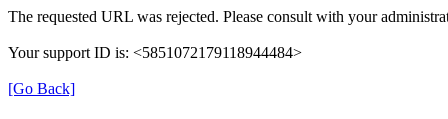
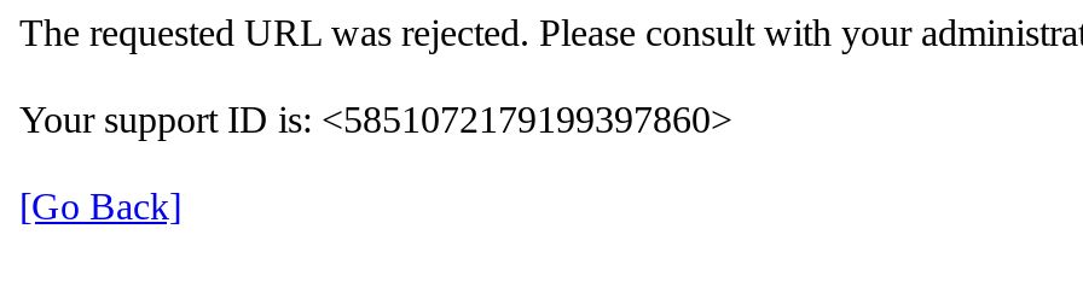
[8,44,302,61] Your support ID is: <5851072179118944484> -> [19,99,732,140] Your support ID is: <5851072179199397860>

